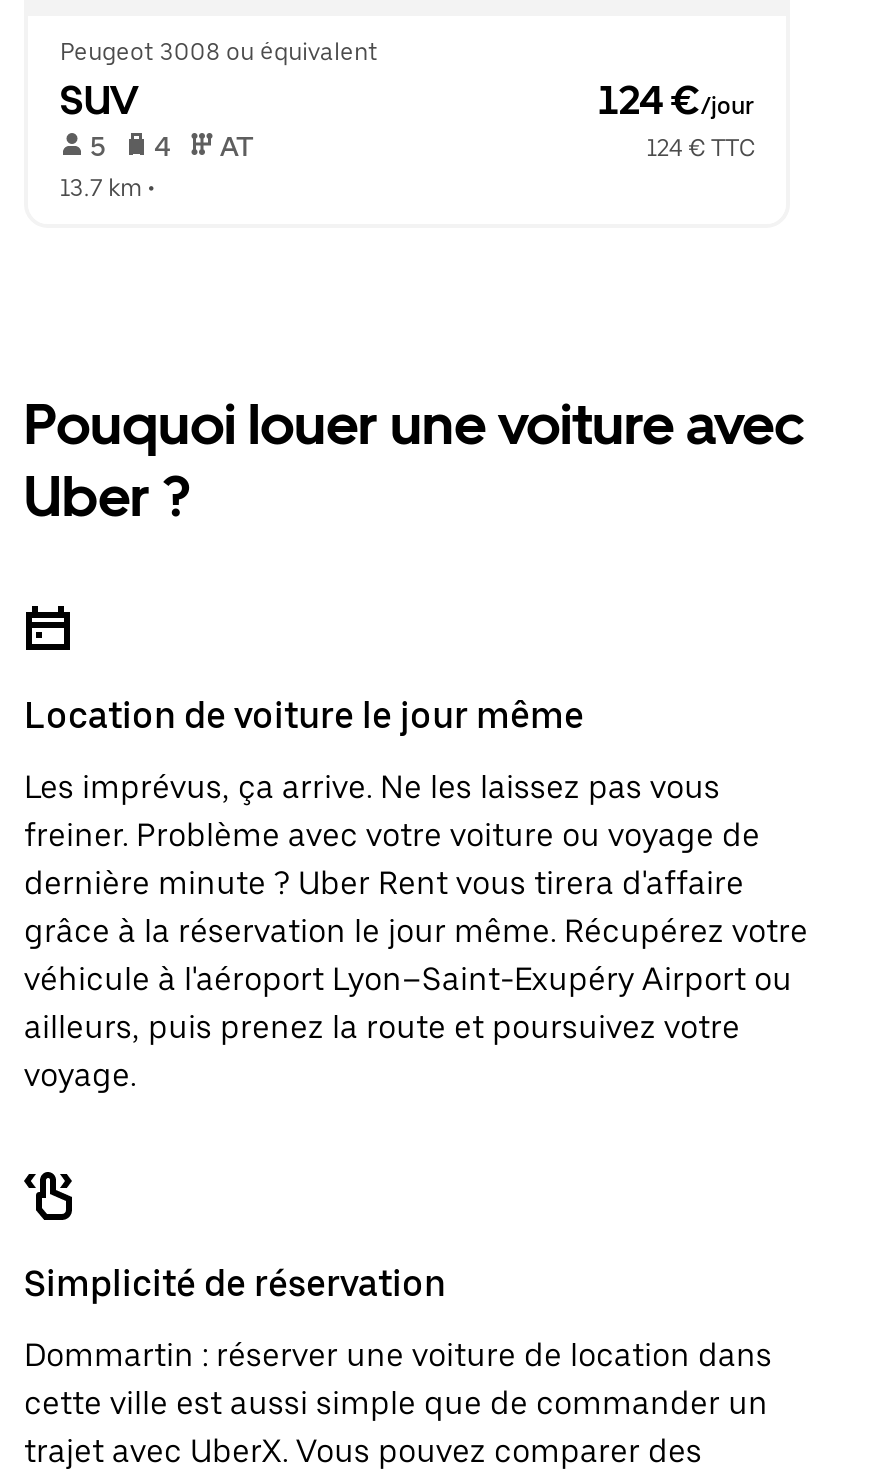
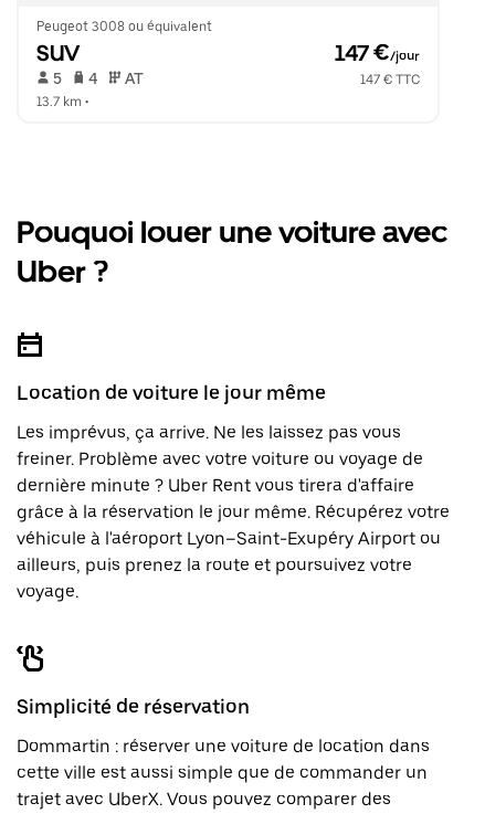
[599,76,755,124] 124 €/jour -> [335,40,420,66] 147 €/jour
[647,134,755,162] 124 € TTC -> [360,72,420,87] 147 € TTC

